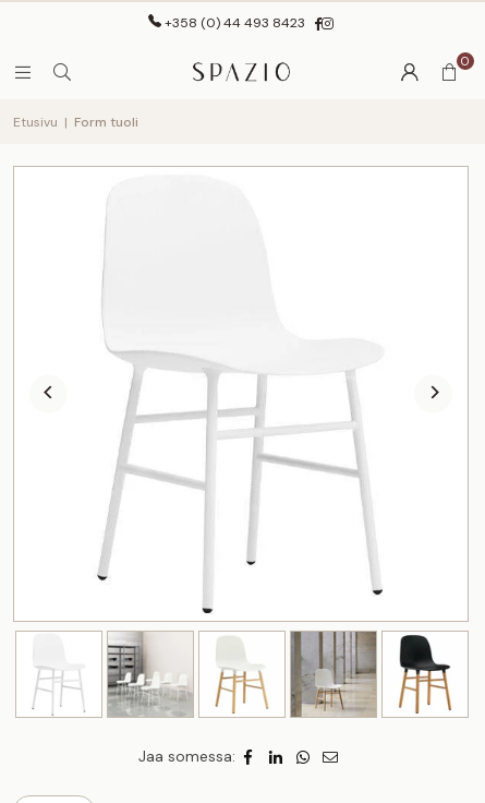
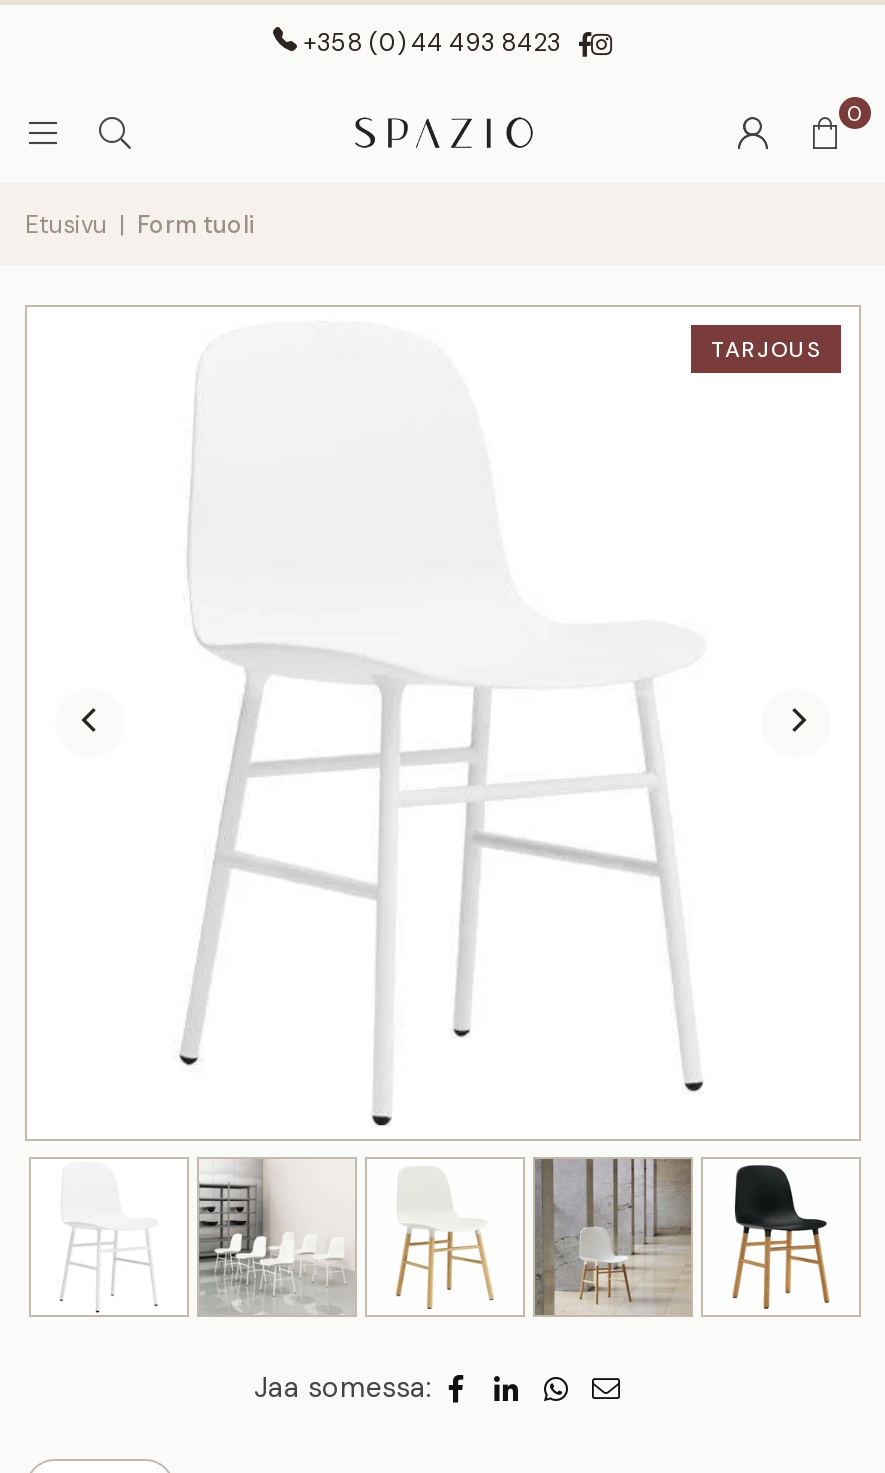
none -> [711,335,821,363] TARJOUS

